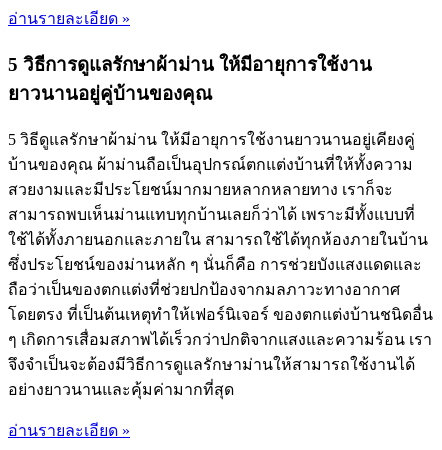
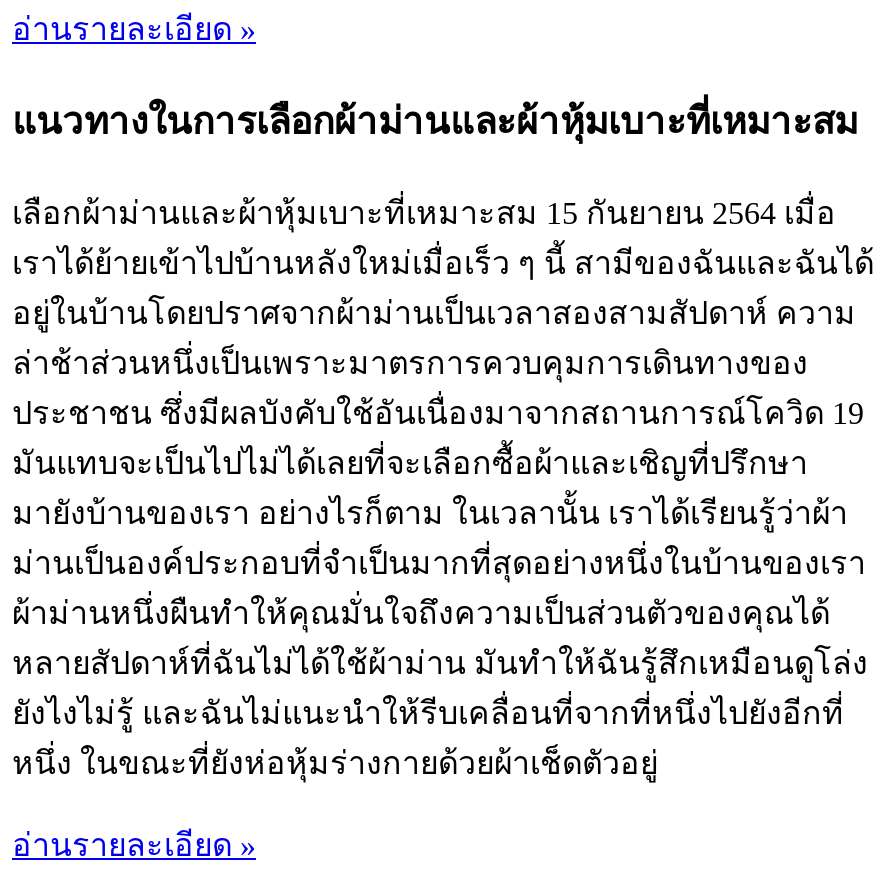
[8,54,433,398] 5 วิธีการดูแลรักษาผ้าม่าน ให้มีอายุการใช้งาน | ยาวนานอยู่คู่บ้านของคุณ | 5 วิธีดูแลรักษาผ้าม่าน ให้มีอายุการใช้งานยาวนานอยู่เคียงคู่ | บ้านของคุณ ผ้าม่านถือเป็นอุปกรณ์ตกแต่งบ้านที่ให้ทั้งความ | สวยงามและมีประโยชน์มากมายหลากหลายทาง เราก็จะ | สามารถพบเห็นม่านแทบทุกบ้านเลยก็ว่าได้ เพราะมีทั้งแบบที่ | ใช้ได้ทั้งภายนอกและภายใน สามารถใช้ได้ทุกห้องภายในบ้าน | ซึ่งประโยชน์ของม่านหลัก ๆ นั่นก็คือ การช่วยบังแสงแดดและ | ถือว่าเป็นของตกแต่งที่ช่วยปกป้องจากมลภาวะทางอากาศ | โดยตรง ที่เป็นต้นเหตุทำให้เฟอร์นิเจอร์ ของตกแต่งบ้านชนิดอื่น | ๆ เกิดการเสื่อมสภาพได้เร็วกว่าปกติจากแสงและความร้อน เรา | จึงจำเป็นจะต้องมีวิธีการดูแลรักษาม่านให้สามารถใช้งานได้ | อย่างยาวนานและคุ้มค่ามากที่สุด -> [12,100,874,780] แนวทางในการเลือกผ้าม่านและผ้าหุ้มเบาะที่เหมาะสม | เลือกผ้าม่านและผ้าหุ้มเบาะที่เหมาะสม 15 กันยายน 2564 เมื่อ | เราได้ย้ายเข้าไปบ้านหลังใหม่เมื่อเร็ว ๆ นี้ สามีของฉันและฉันได้ | อยู่ในบ้านโดยปราศจากผ้าม่านเป็นเวลาสองสามสัปดาห์ ความ | ล่าช้าส่วนหนึ่งเป็นเพราะมาตรการควบคุมการเดินทางของ | ประชาชน ซึ่งมีผลบังคับใช้อันเนื่องมาจากสถานการณ์โควิด 19 | มันแทบจะเป็นไปไม่ได้เลยที่จะเลือกซื้อผ้าและเชิญที่ปรึกษา | มายังบ้านของเรา อย่างไรก็ตาม ในเวลานั้น เราได้เรียนรู้ว่าผ้า | ม่านเป็นองค์ประกอบที่จำเป็นมากที่สุดอย่างหนึ่งในบ้านของเรา | ผ้าม่านหนึ่งผืนทำให้คุณมั่นใจถึงความเป็นส่วนตัวของคุณได้ | หลายสัปดาห์ที่ฉันไม่ได้ใช้ผ้าม่าน มันทำให้ฉันรู้สึกเหมือนดูโล่ง | ยังไงไม่รู้ และฉันไม่แนะนำให้รีบเคลื่อนที่จากที่หนึ่งไปยังอีกที่ | หนึ่ง ในขณะที่ยังห่อหุ้มร่างกายด้วยผ้าเช็ดตัวอยู่

